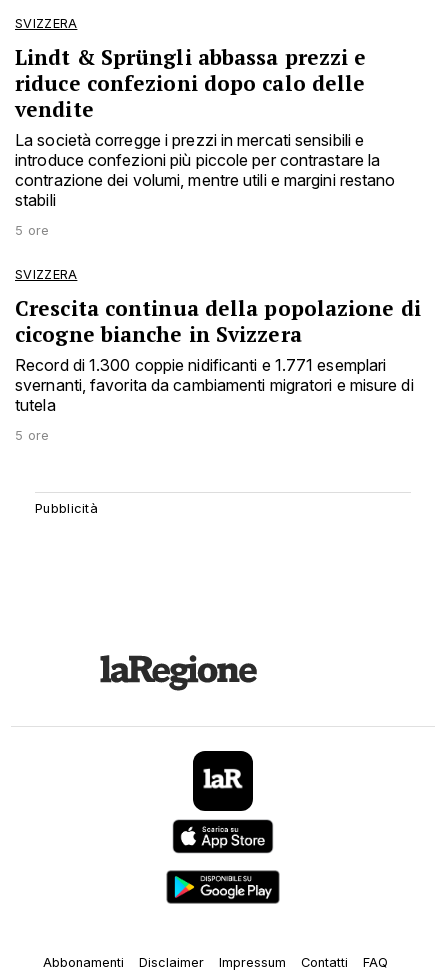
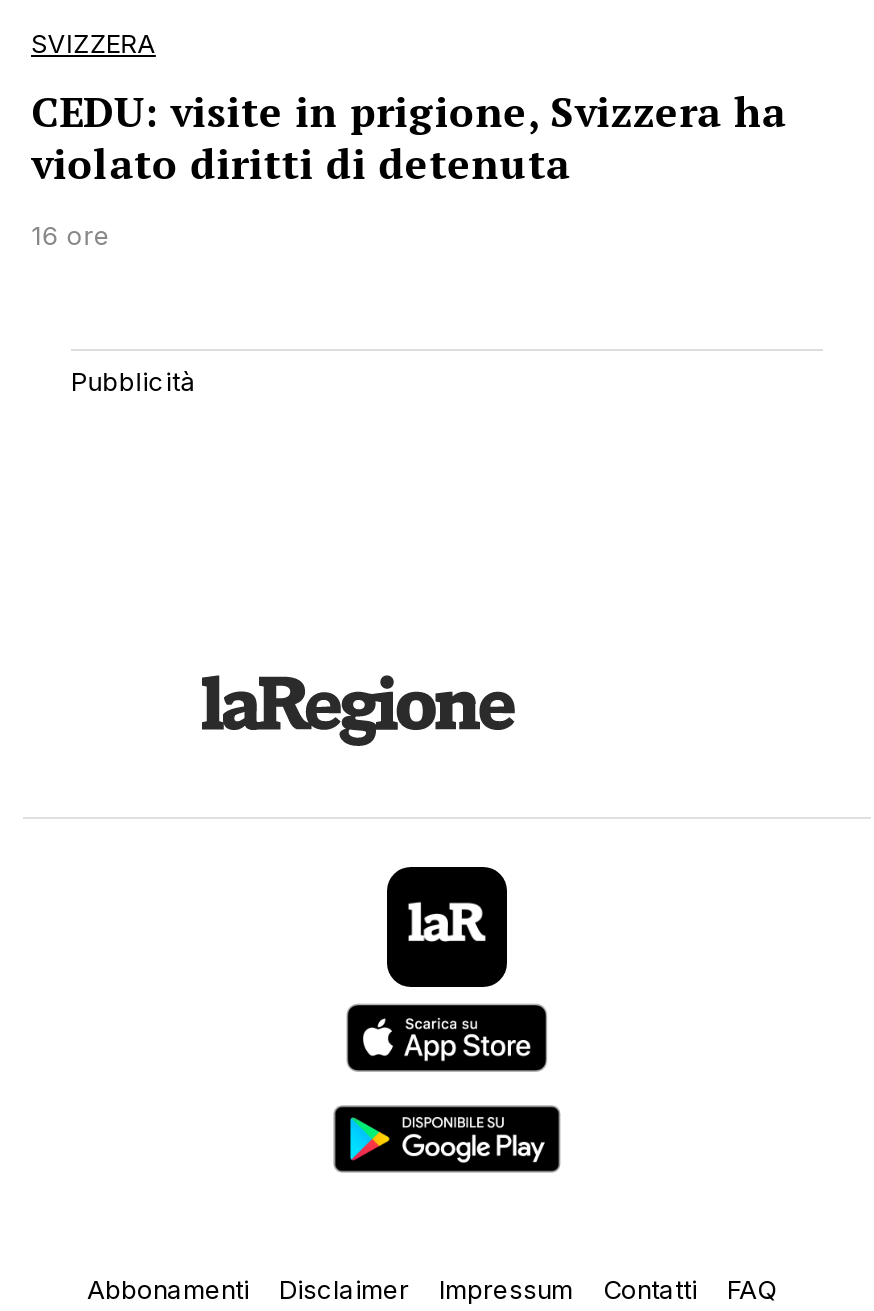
[15,43,421,443] Lindt & Sprüngli abbassa prezzi e | riduce confezioni dopo calo delle | vendite | La società corregge i prezzi in mercati sensibili e | introduce confezioni più piccole per contrastare la | contrazione dei volumi, mentre utili e margini restano | stabili | 5 ore | SVIZZERA | Crescita continua della popolazione di | cicogne bianche in Svizzera | Record di 1.300 coppie nidificanti e 1.771 esemplari | svernanti, favorita da cambiamenti migratori e misure di | tutela | 5 ore -> [31,84,786,252] CEDU: visite in prigione, Svizzera ha | violato diritti di detenuta | 16 ore

